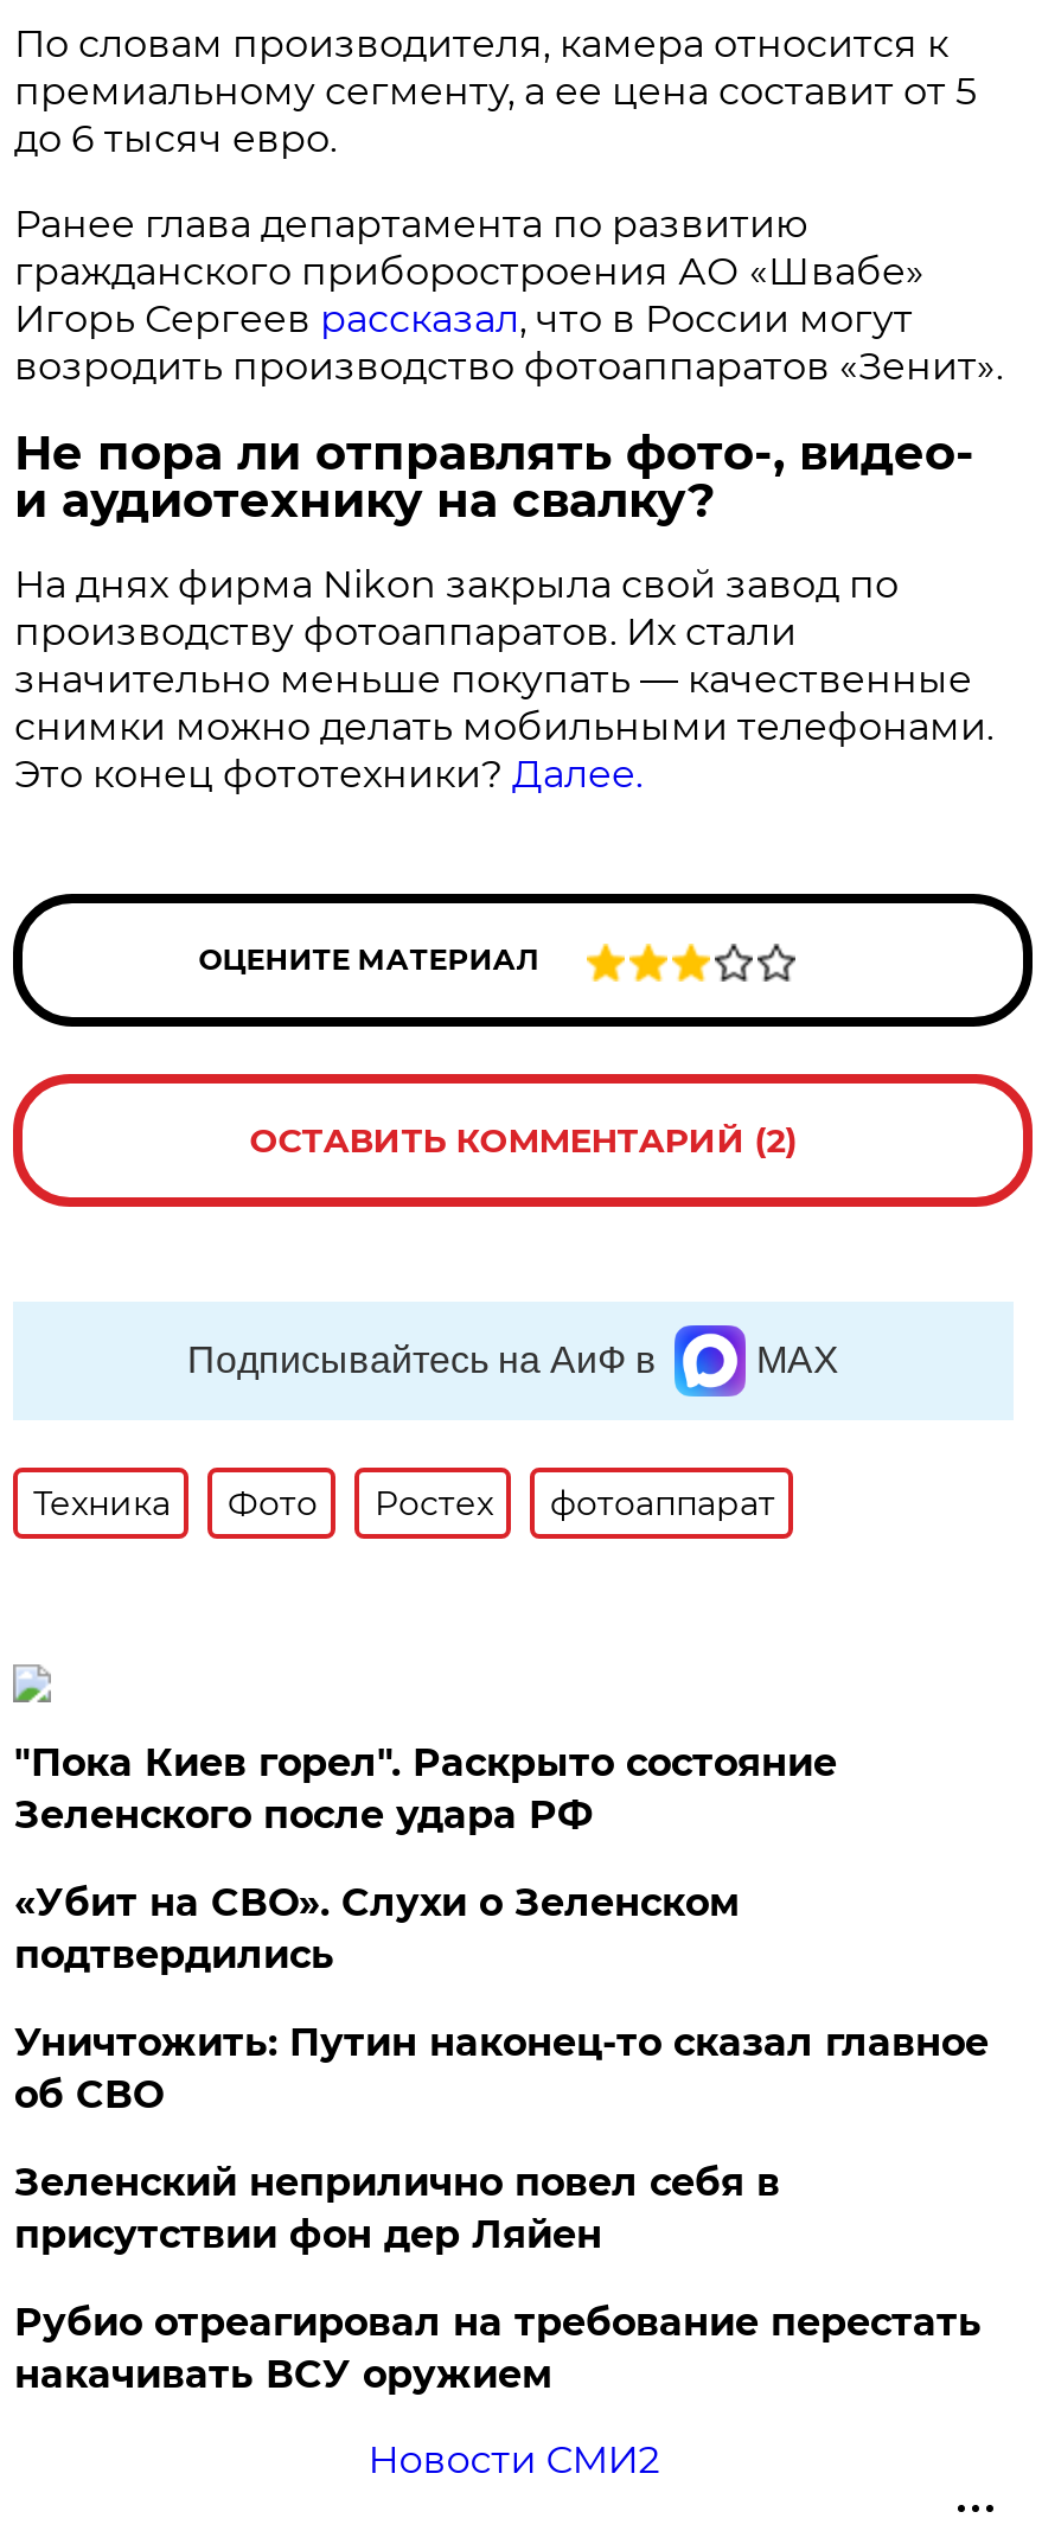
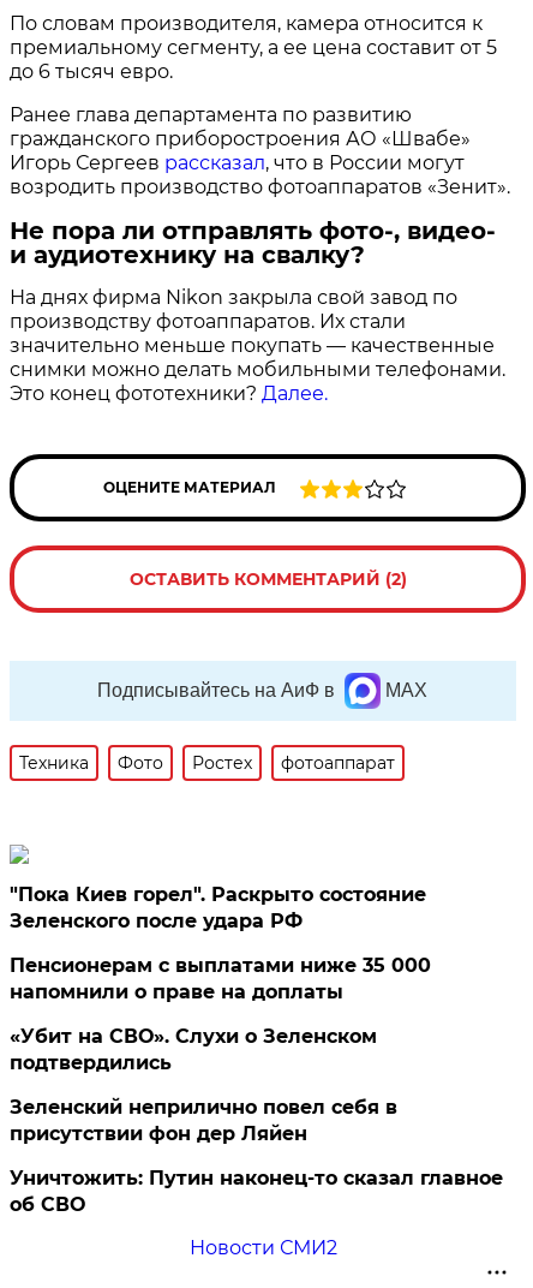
none -> [10,954,431,1003] Пенсионерам с выплатами ниже 35 000 | напомнили о праве на доплаты
moved [14,1880,739,1977] -> [10,1025,377,1074]: «Убит на СВО». Слухи о Зеленском | подтвердились
moved [14,2020,988,2117] -> [10,1167,503,1216]: Уничтожить: Путин наконец-то сказал главное | об СВО
[14,2300,981,2397] Рубио отреагировал на требование перестать | накачивать ВСУ оружием -> none

